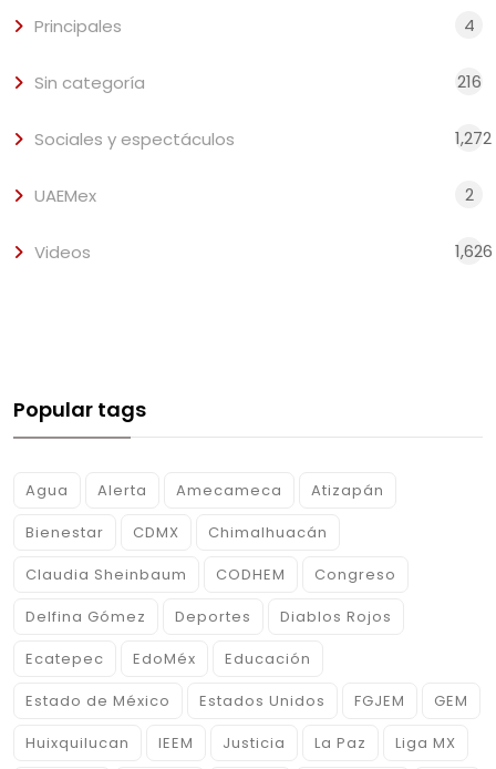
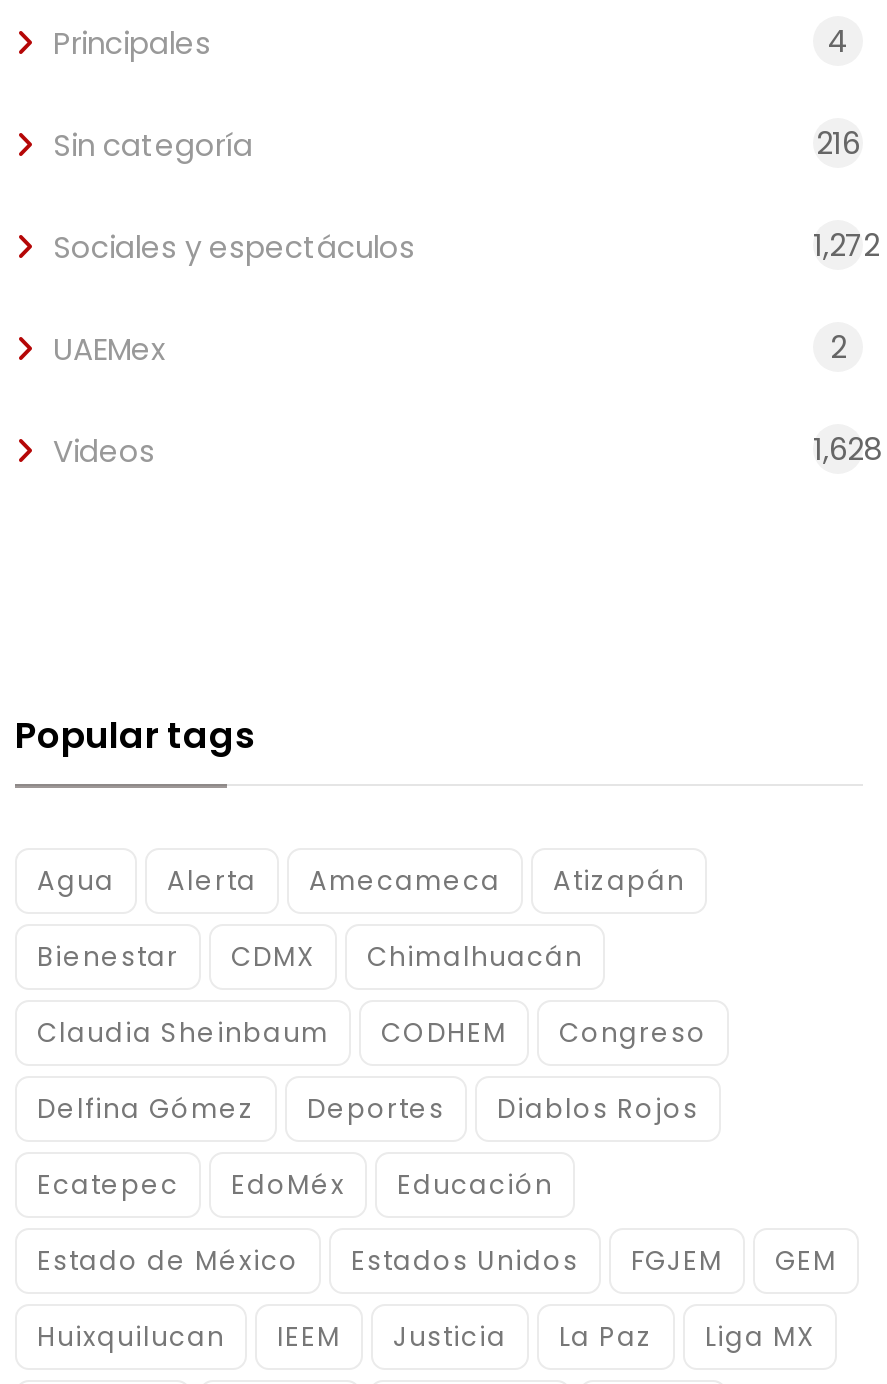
[455,239,493,262] 1,626 -> [813,428,881,470] 1,628

